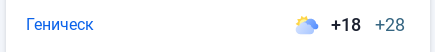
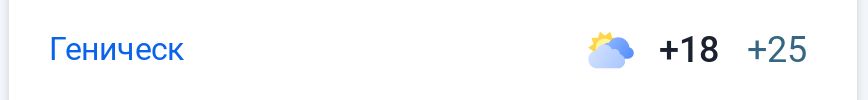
[331,14,405,35] +18 +28 -> [659,28,807,70] +18 +25

